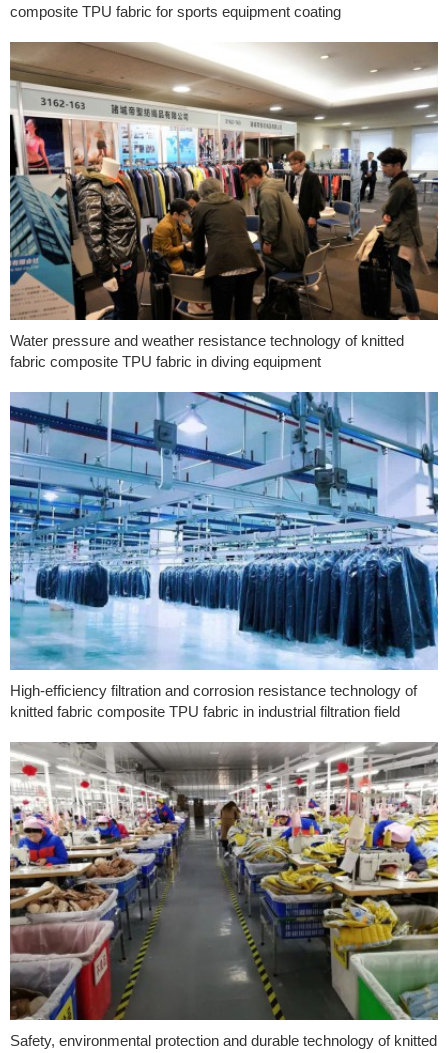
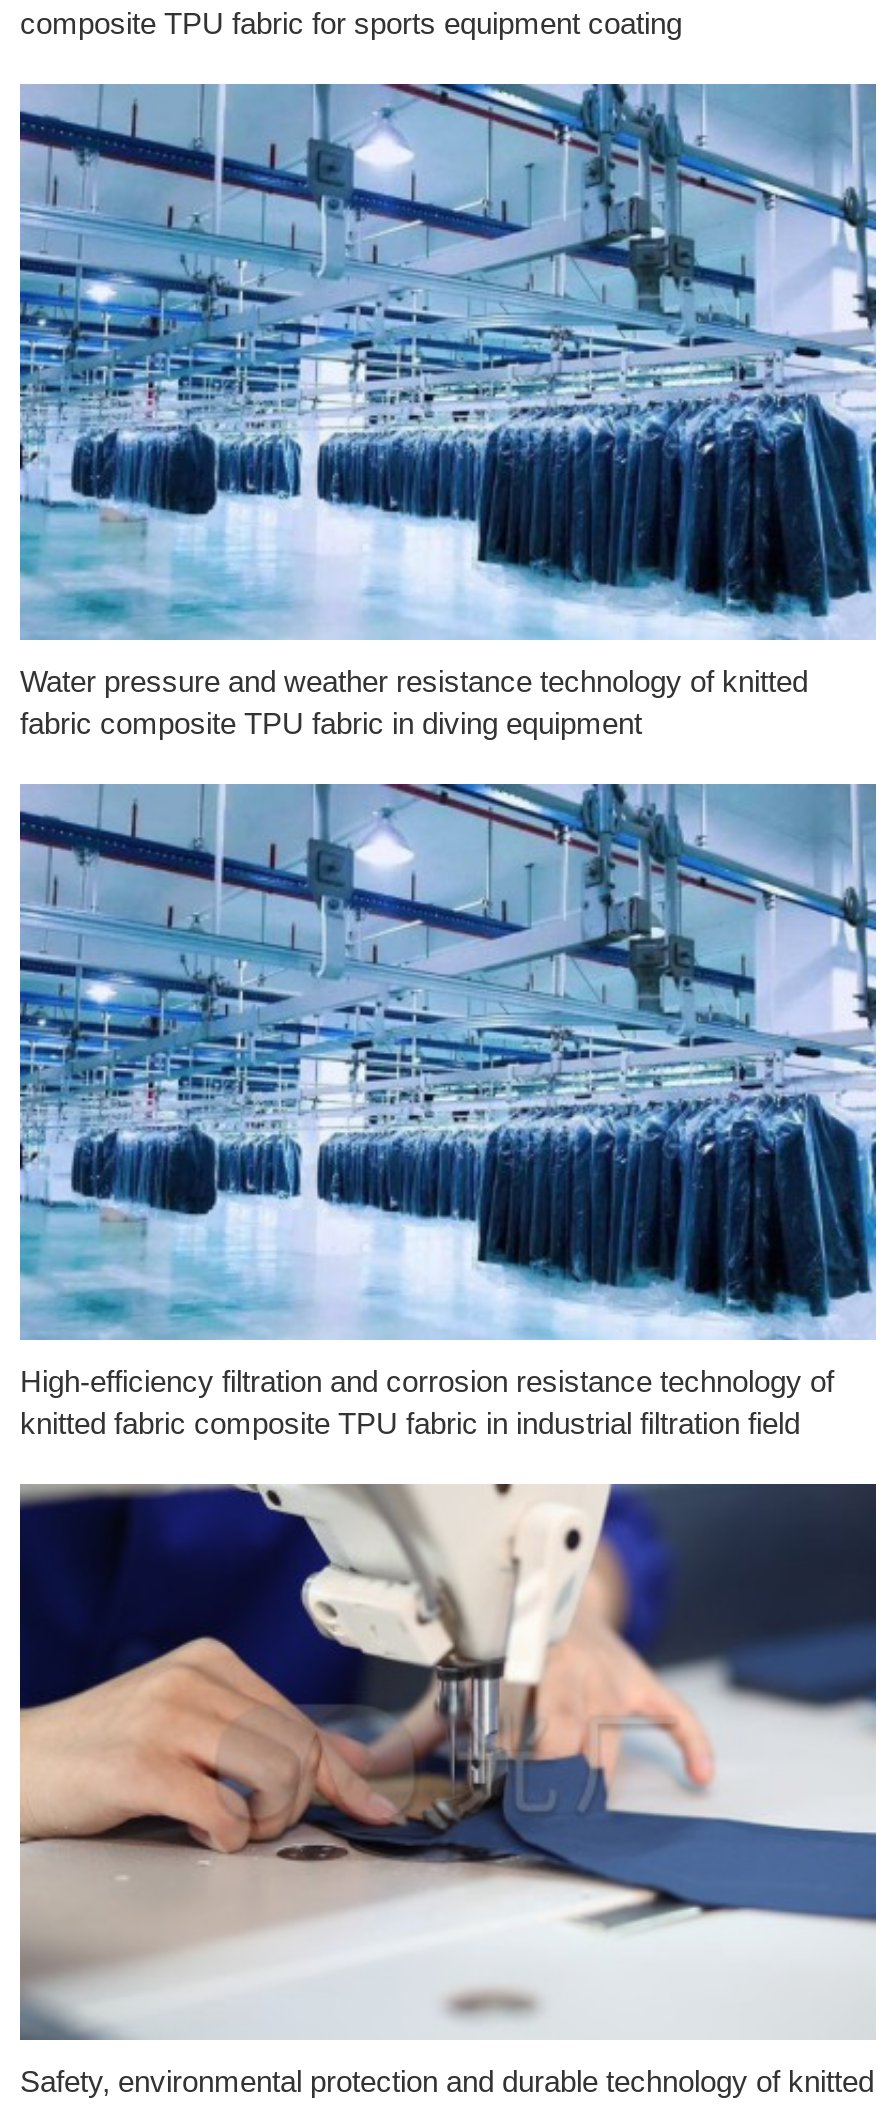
[9,41,439,321] [image] -> [18,82,878,642] [image]
[9,742,439,1021] [image] -> [18,1482,878,2040] [image]

